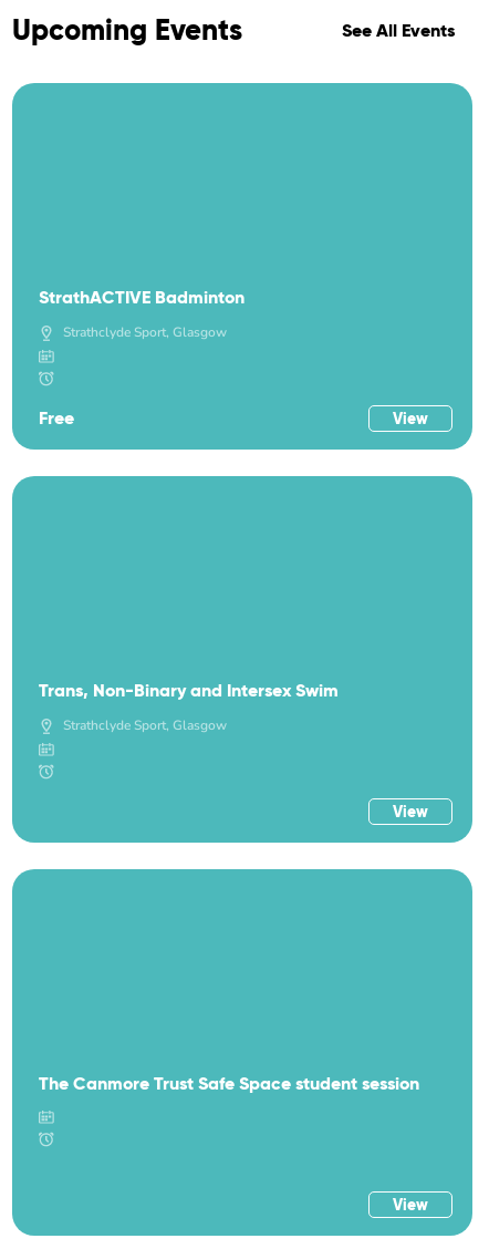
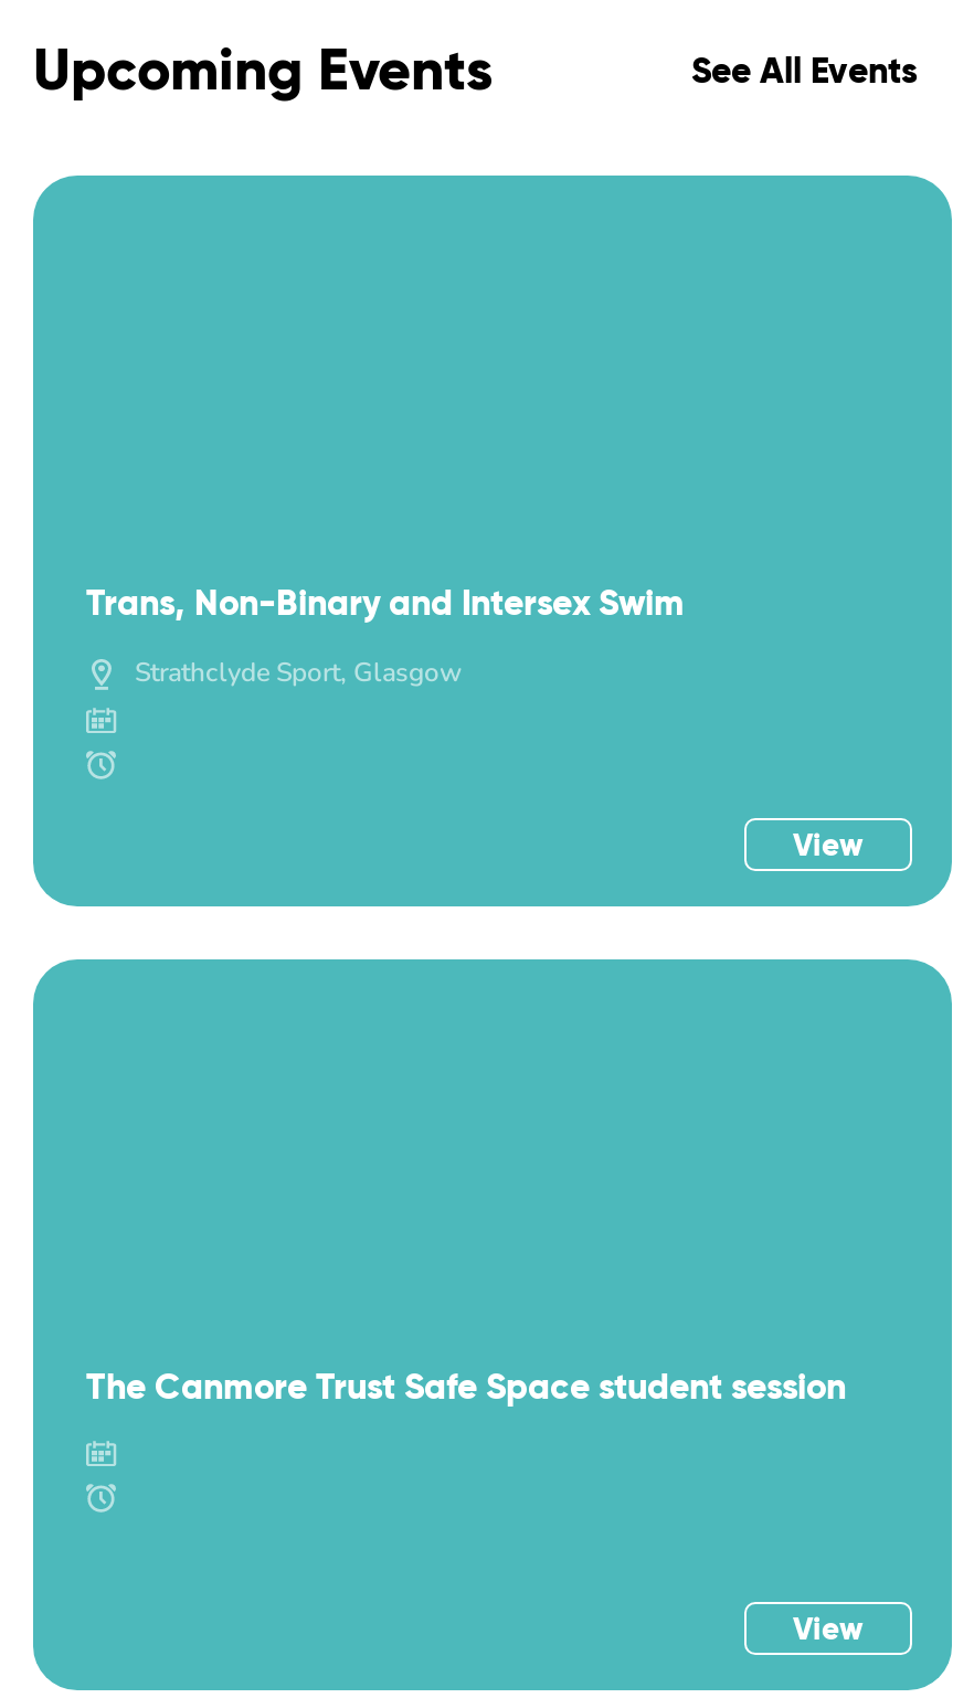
[39,286,245,341] StrathACTIVE Badminton | Strathclyde Sport, Glasgow -> none
[39,406,428,430] Free | View -> none

